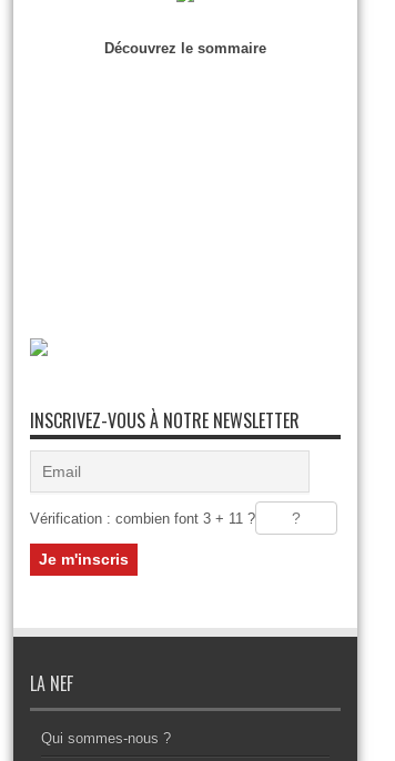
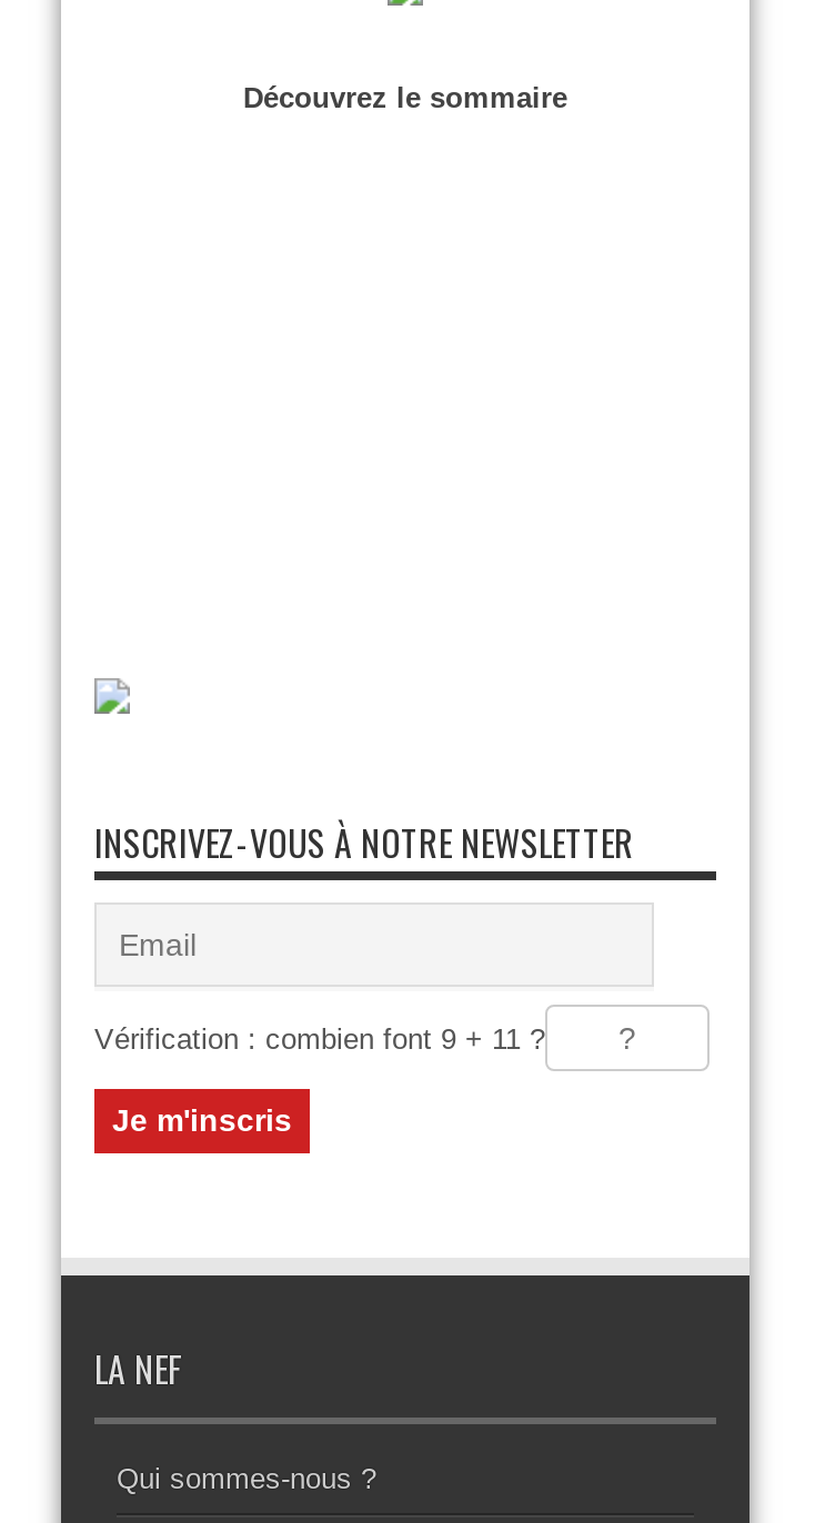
[30,510,255,527] Vérification : combien font 3 + 11 ? -> [94,1021,545,1054] Vérification : combien font 9 + 11 ?

